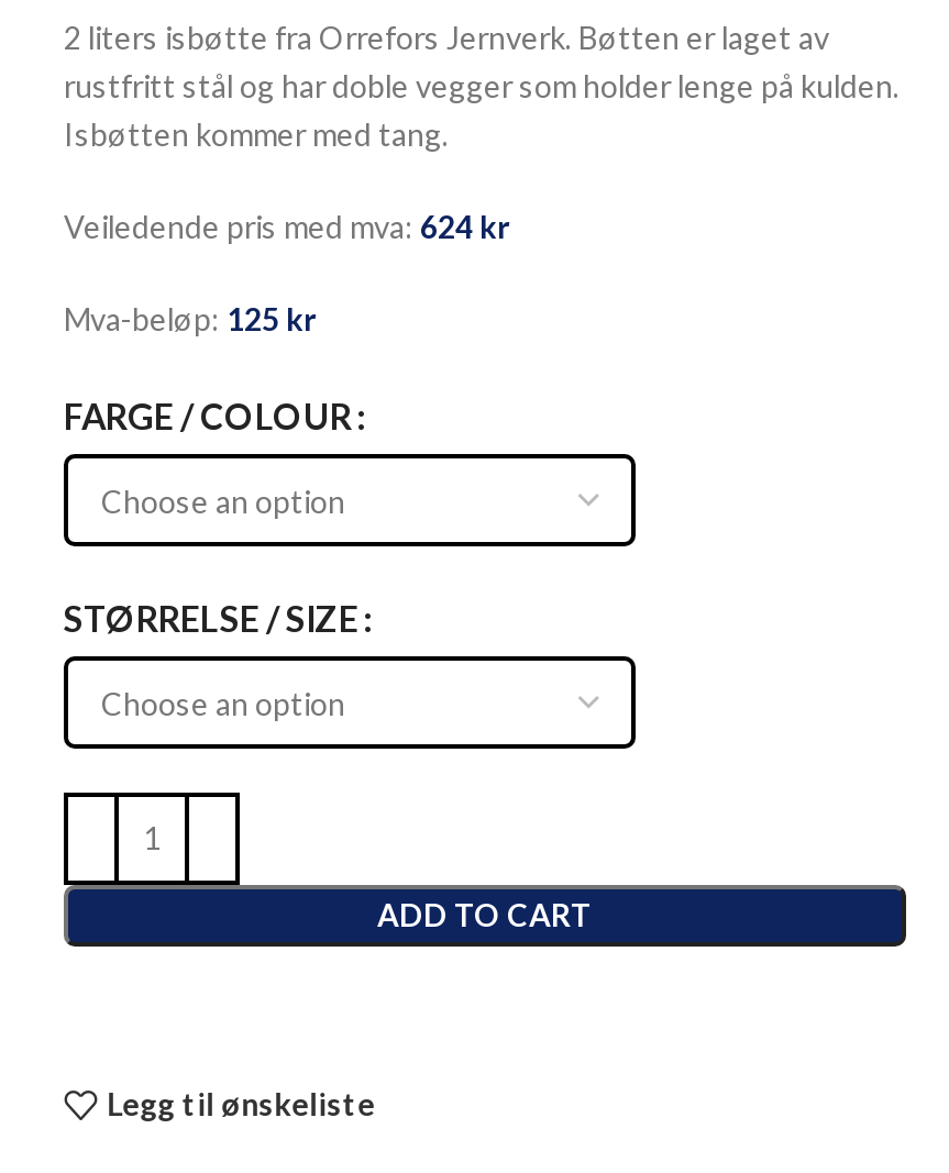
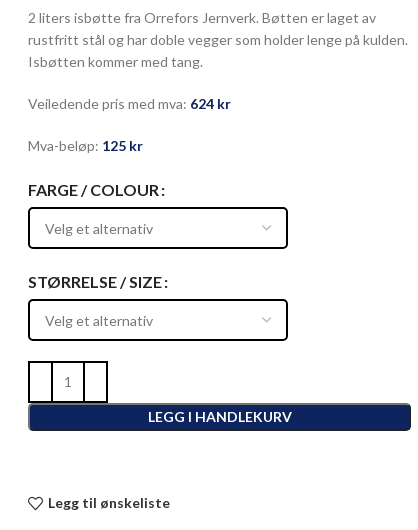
[377,896,593,933] ADD TO CART -> [147,408,291,425] LEGG I HANDLEKURV

